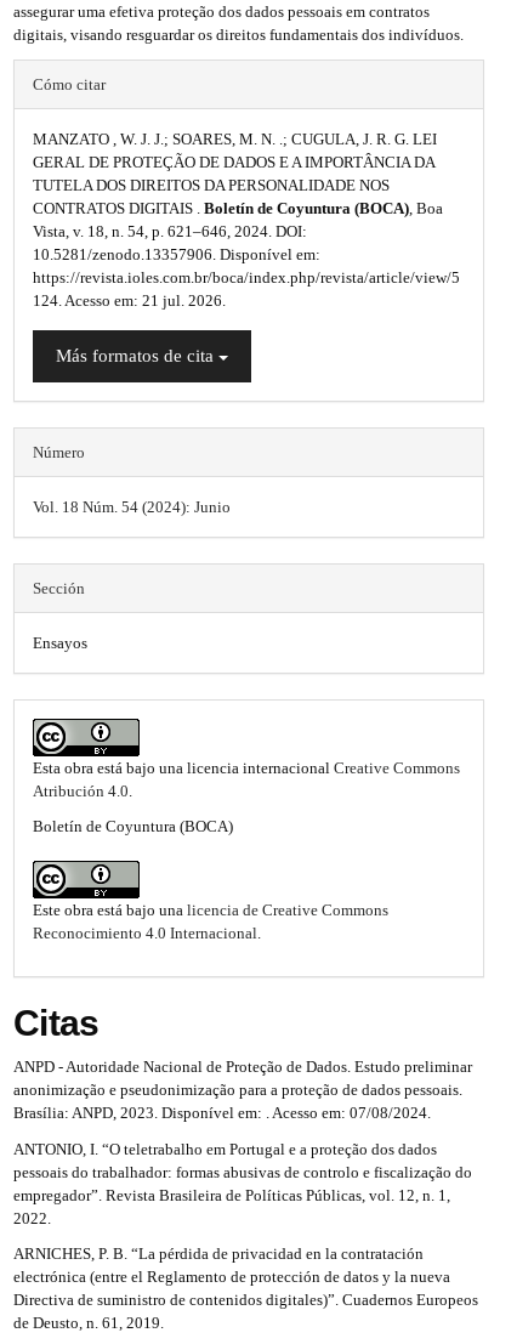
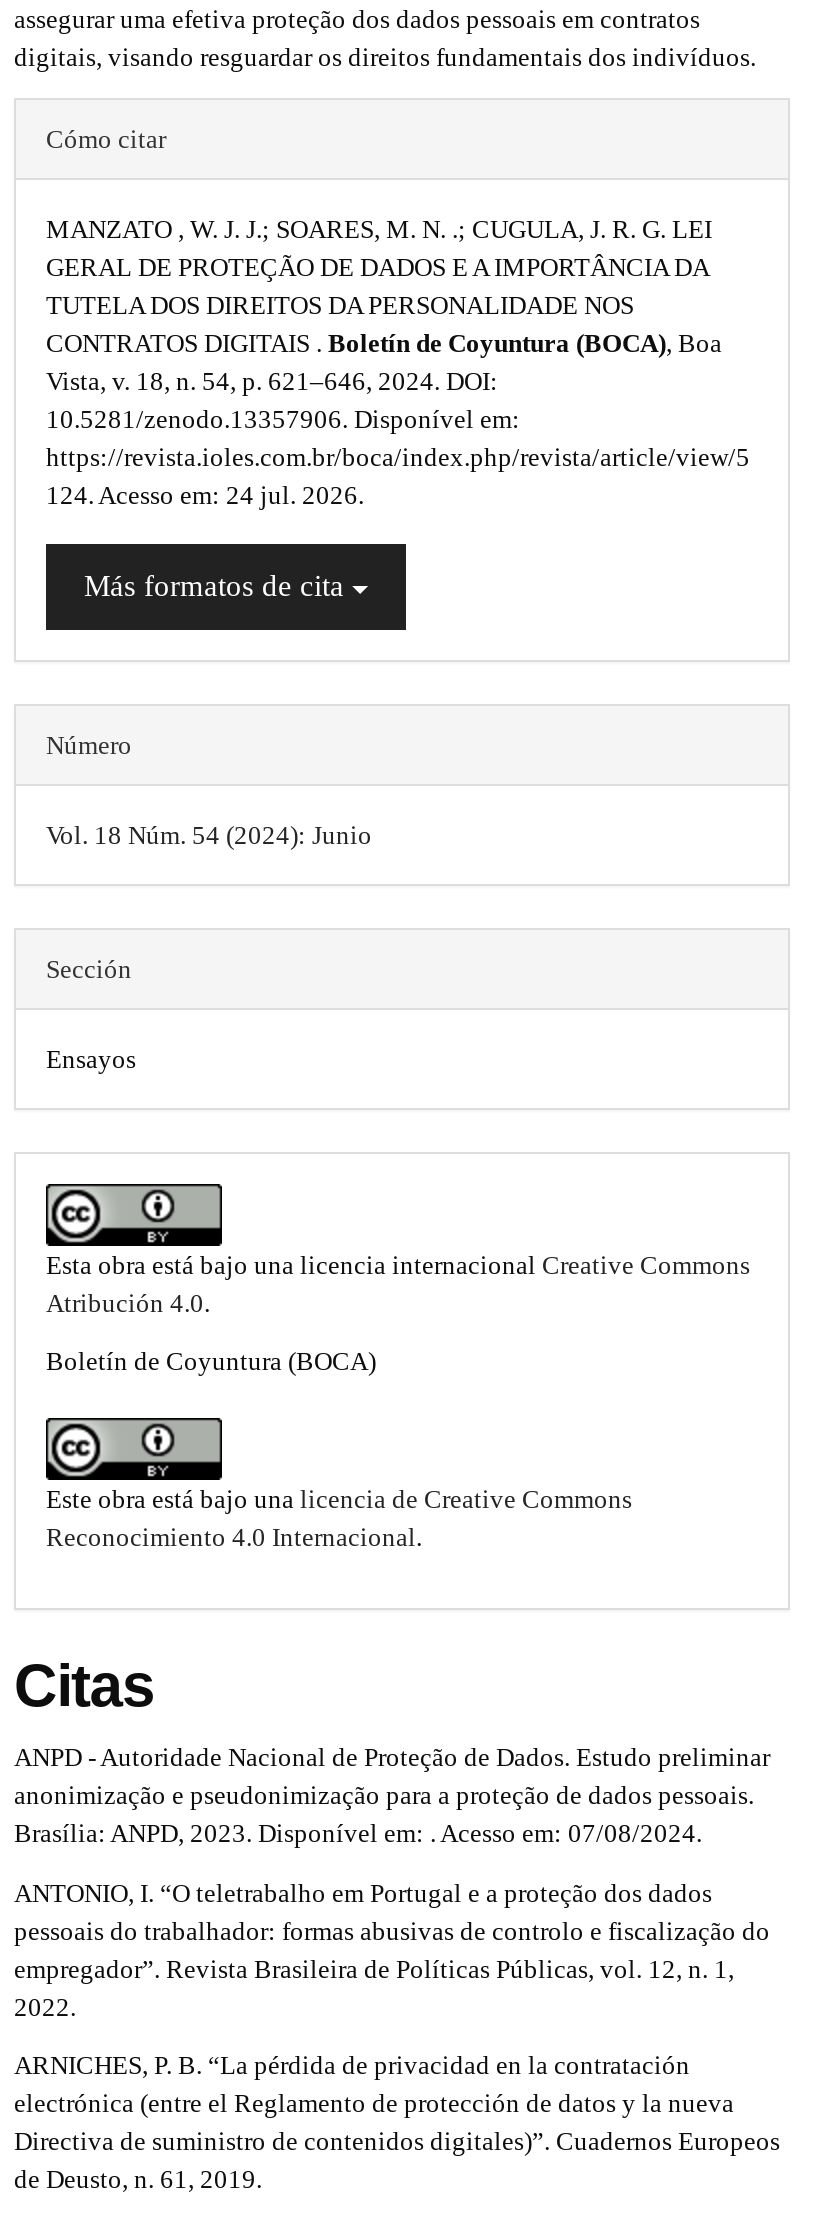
[33,291,226,310] 124. Acesso em: 21 jul. 2026. -> [46,480,364,510] 124. Acesso em: 24 jul. 2026.

